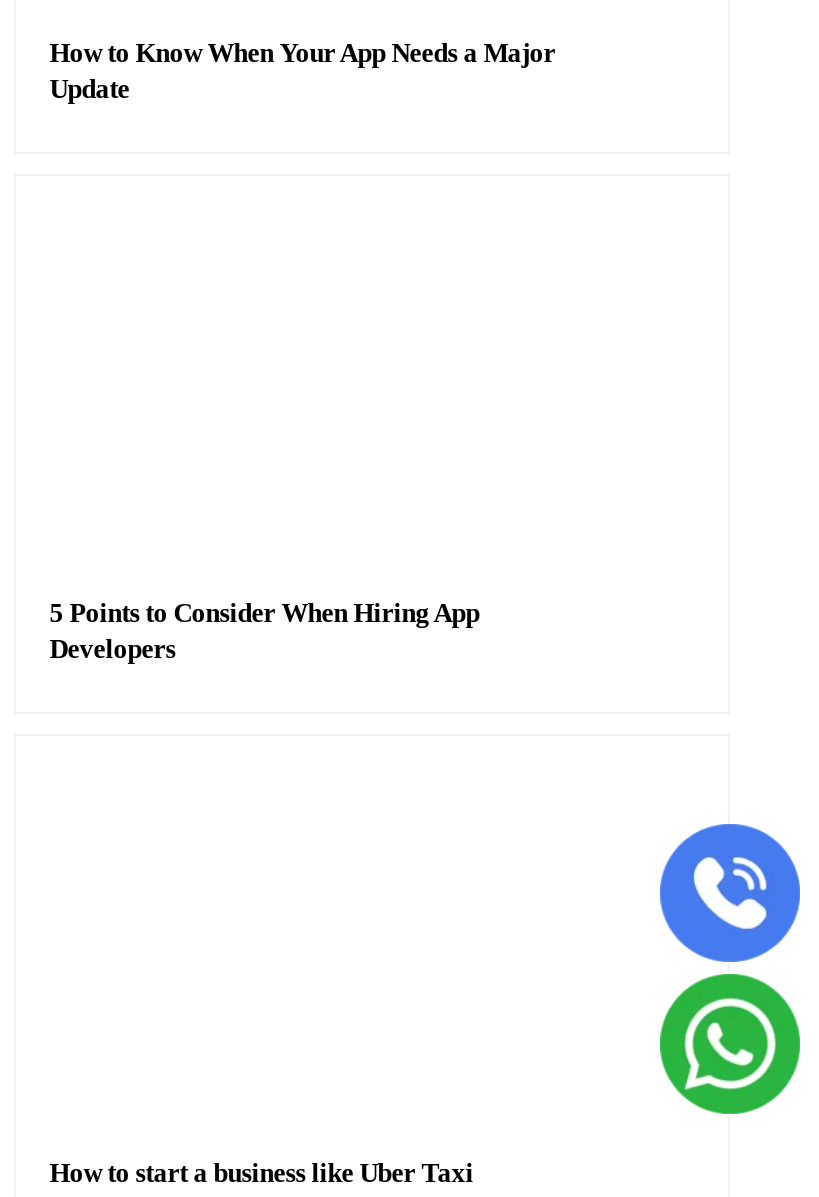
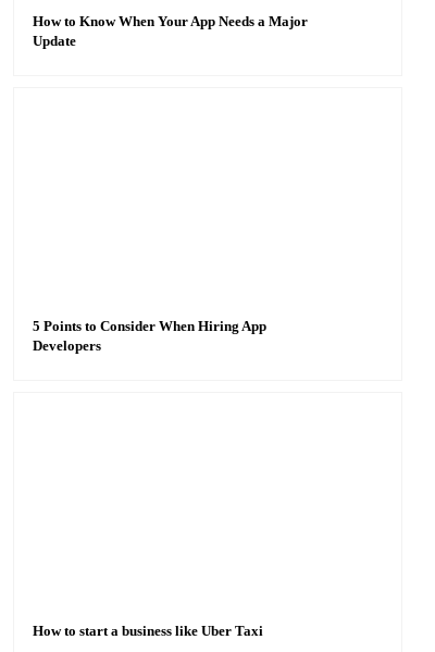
[658,822,802,1116] [image] -> none

